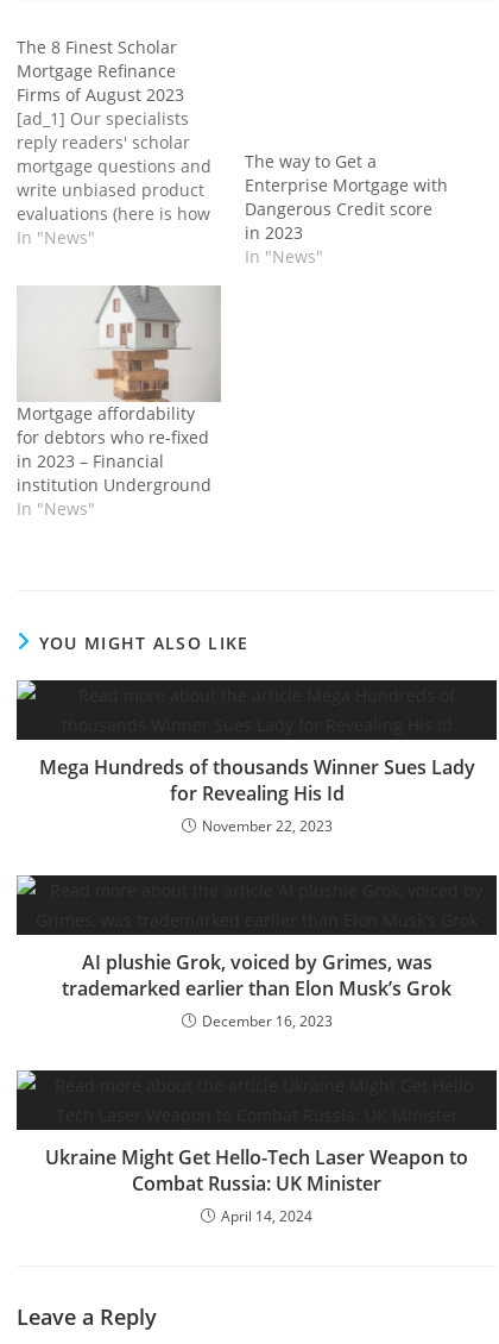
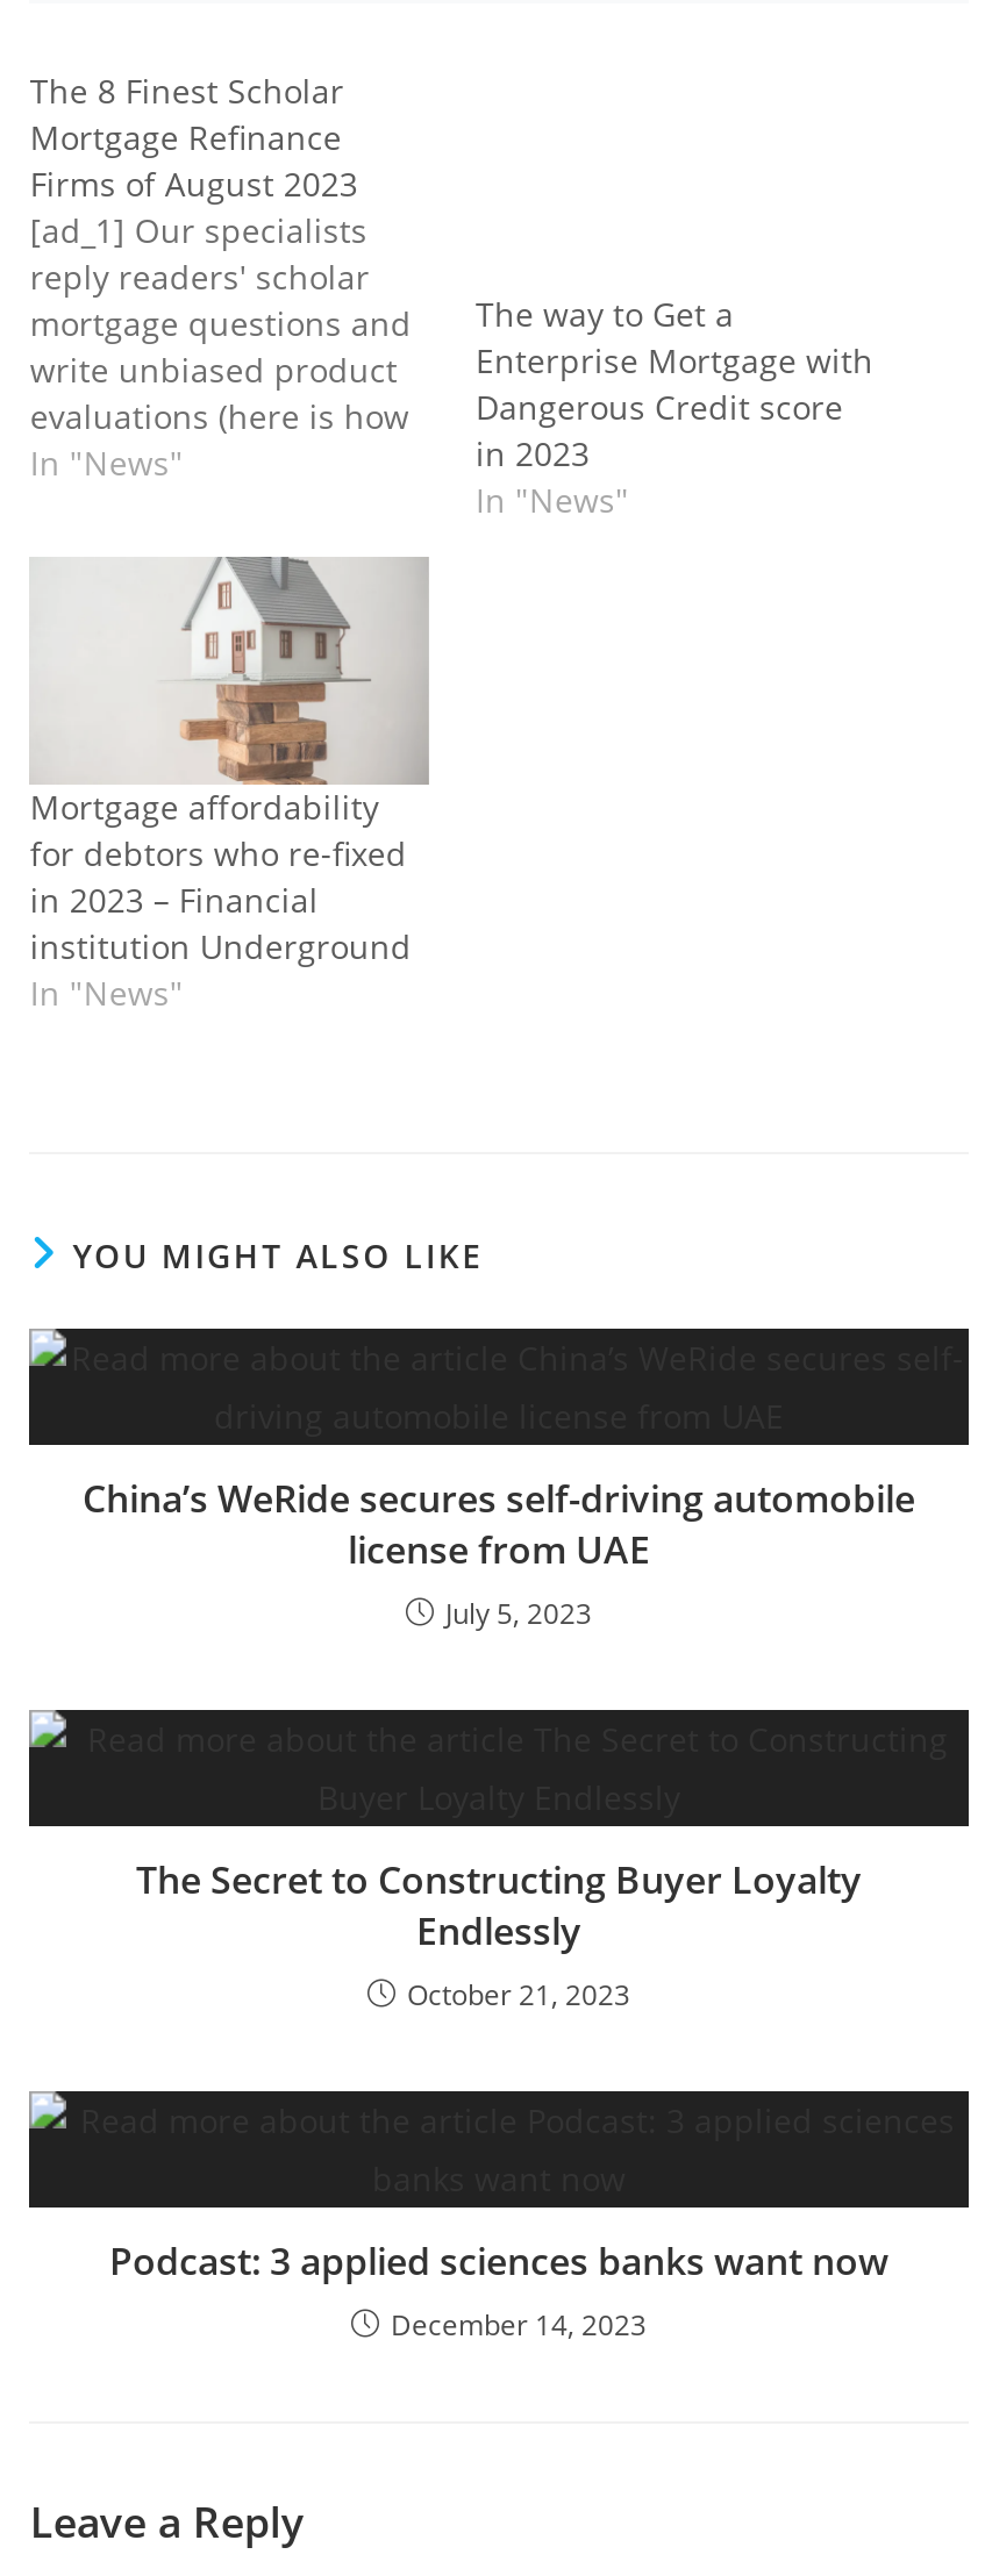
[39,755,475,837] Mega Hundreds of thousands Winner Sues Lady | for Revealing His Id | November 22, 2023 -> [83,1474,915,1634] China’s WeRide secures self-driving automobile | license from UAE | July 5, 2023
[62,950,451,1032] AI plushie Grok, voiced by Grimes, was | trademarked earlier than Elon Musk’s Grok | December 16, 2023 -> [136,1855,862,2015] The Secret to Constructing Buyer Loyalty | Endlessly | October 21, 2023
[45,1145,468,1227] Ukraine Might Get Hello-Tech Laser Weapon to | Combat Russia: UK Minister | April 14, 2024 -> [109,2236,888,2346] Podcast: 3 applied sciences banks want now | December 14, 2023

